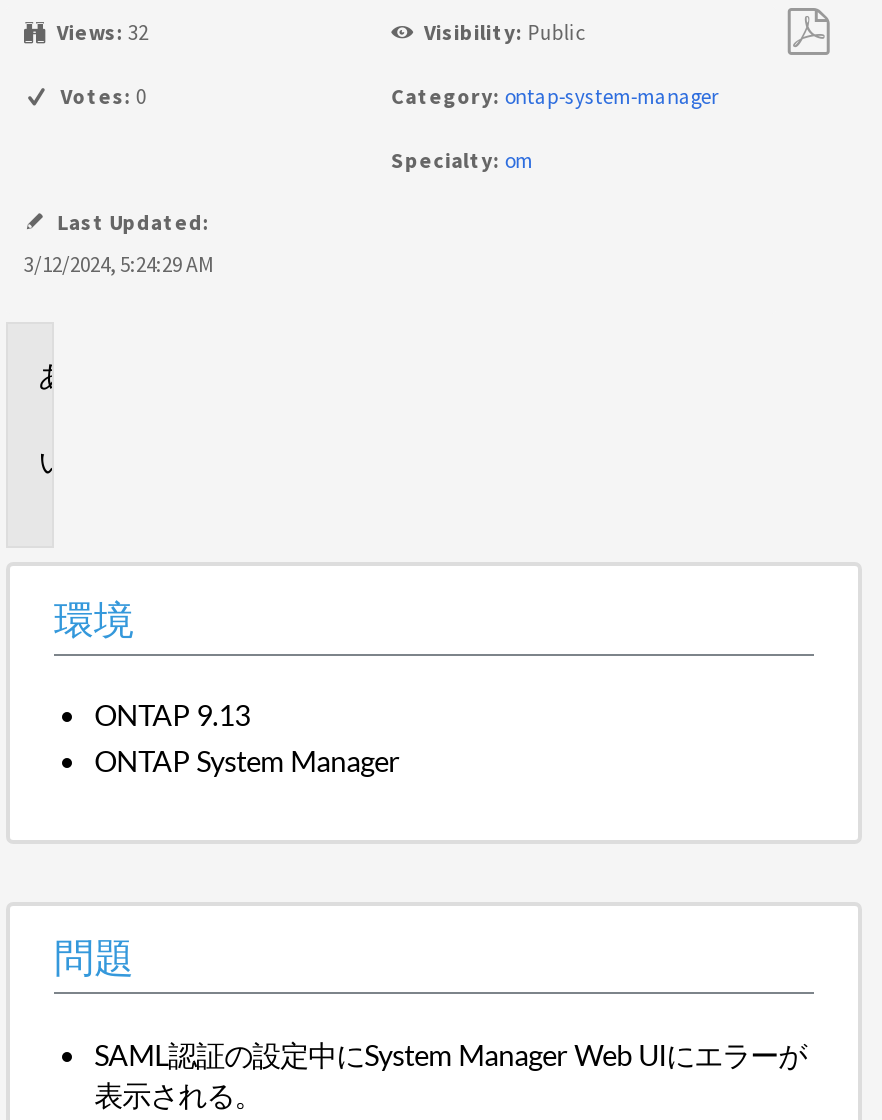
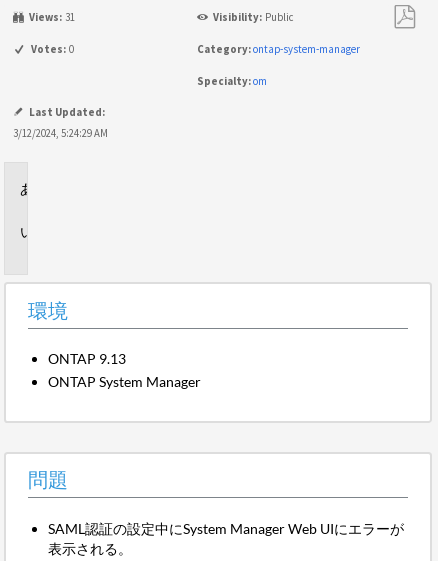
[57,18,148,46] Views: 32 -> [29,10,75,24] Views: 31

